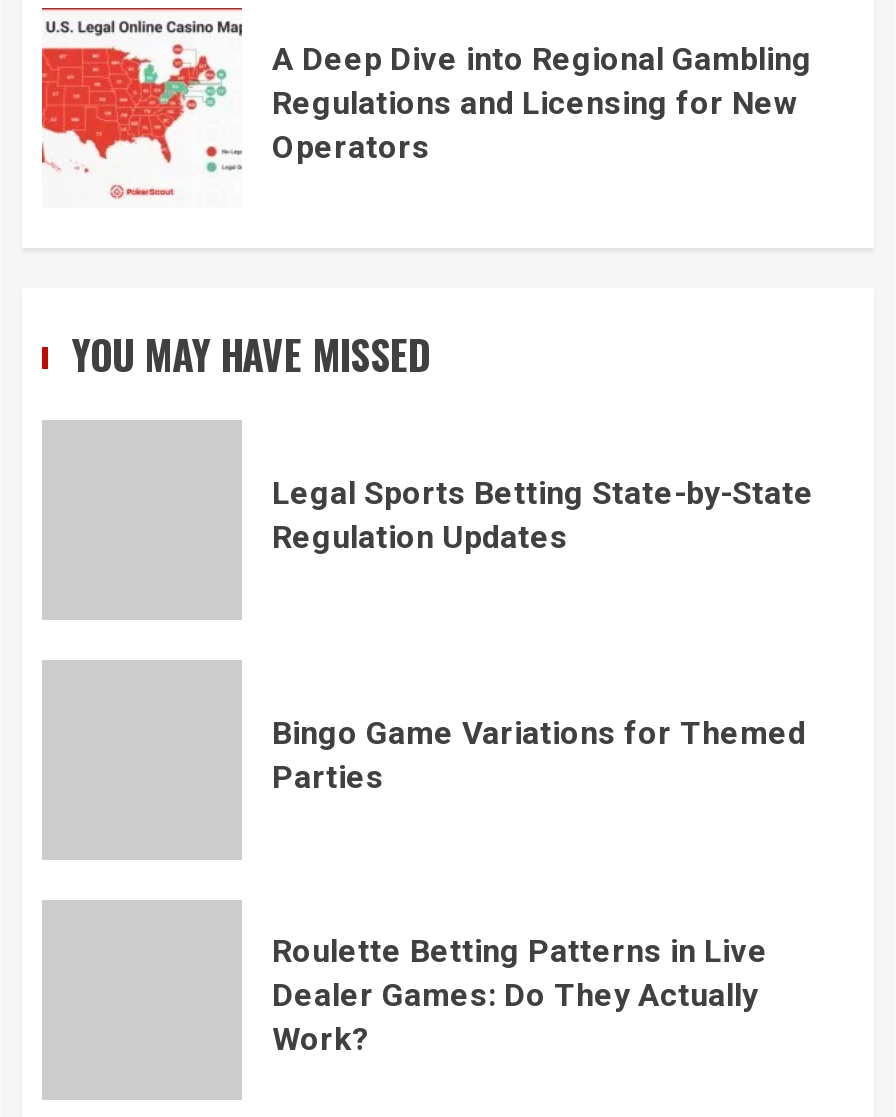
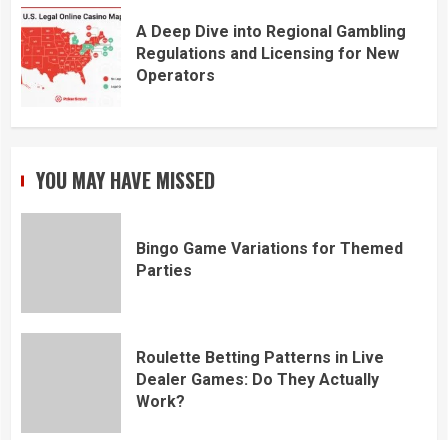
[272,474,814,556] Legal Sports Betting State-by-State | Regulation Updates -> none

